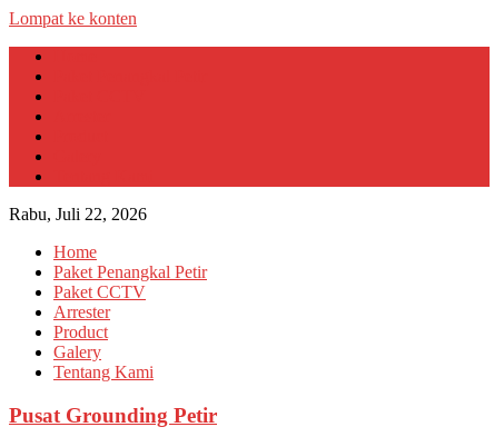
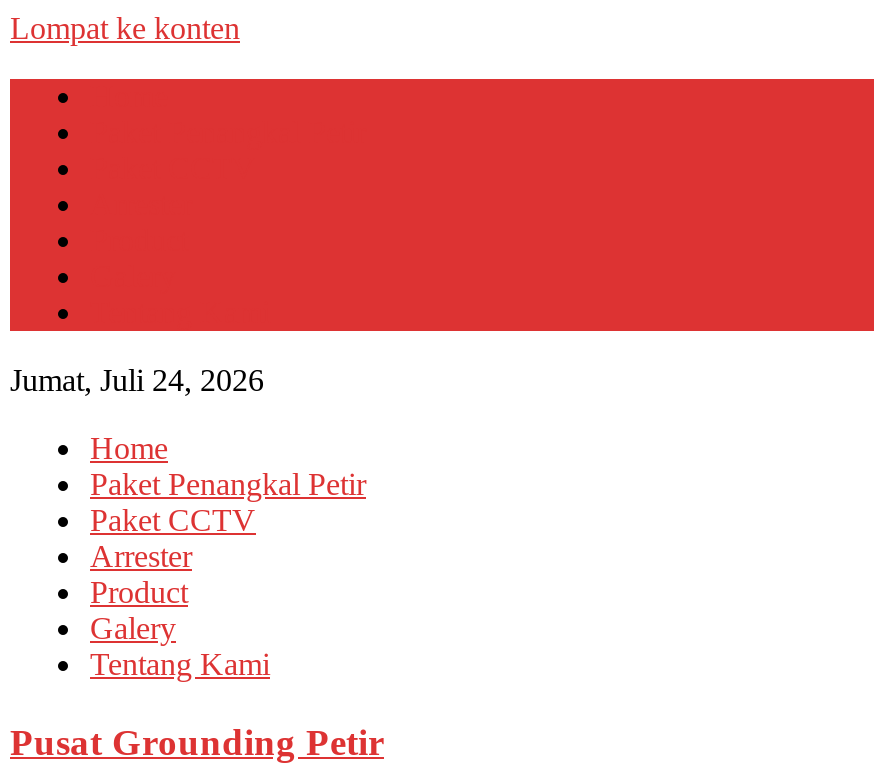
[9,205,147,224] Rabu, Juli 22, 2026 -> [10,363,264,397] Jumat, Juli 24, 2026

